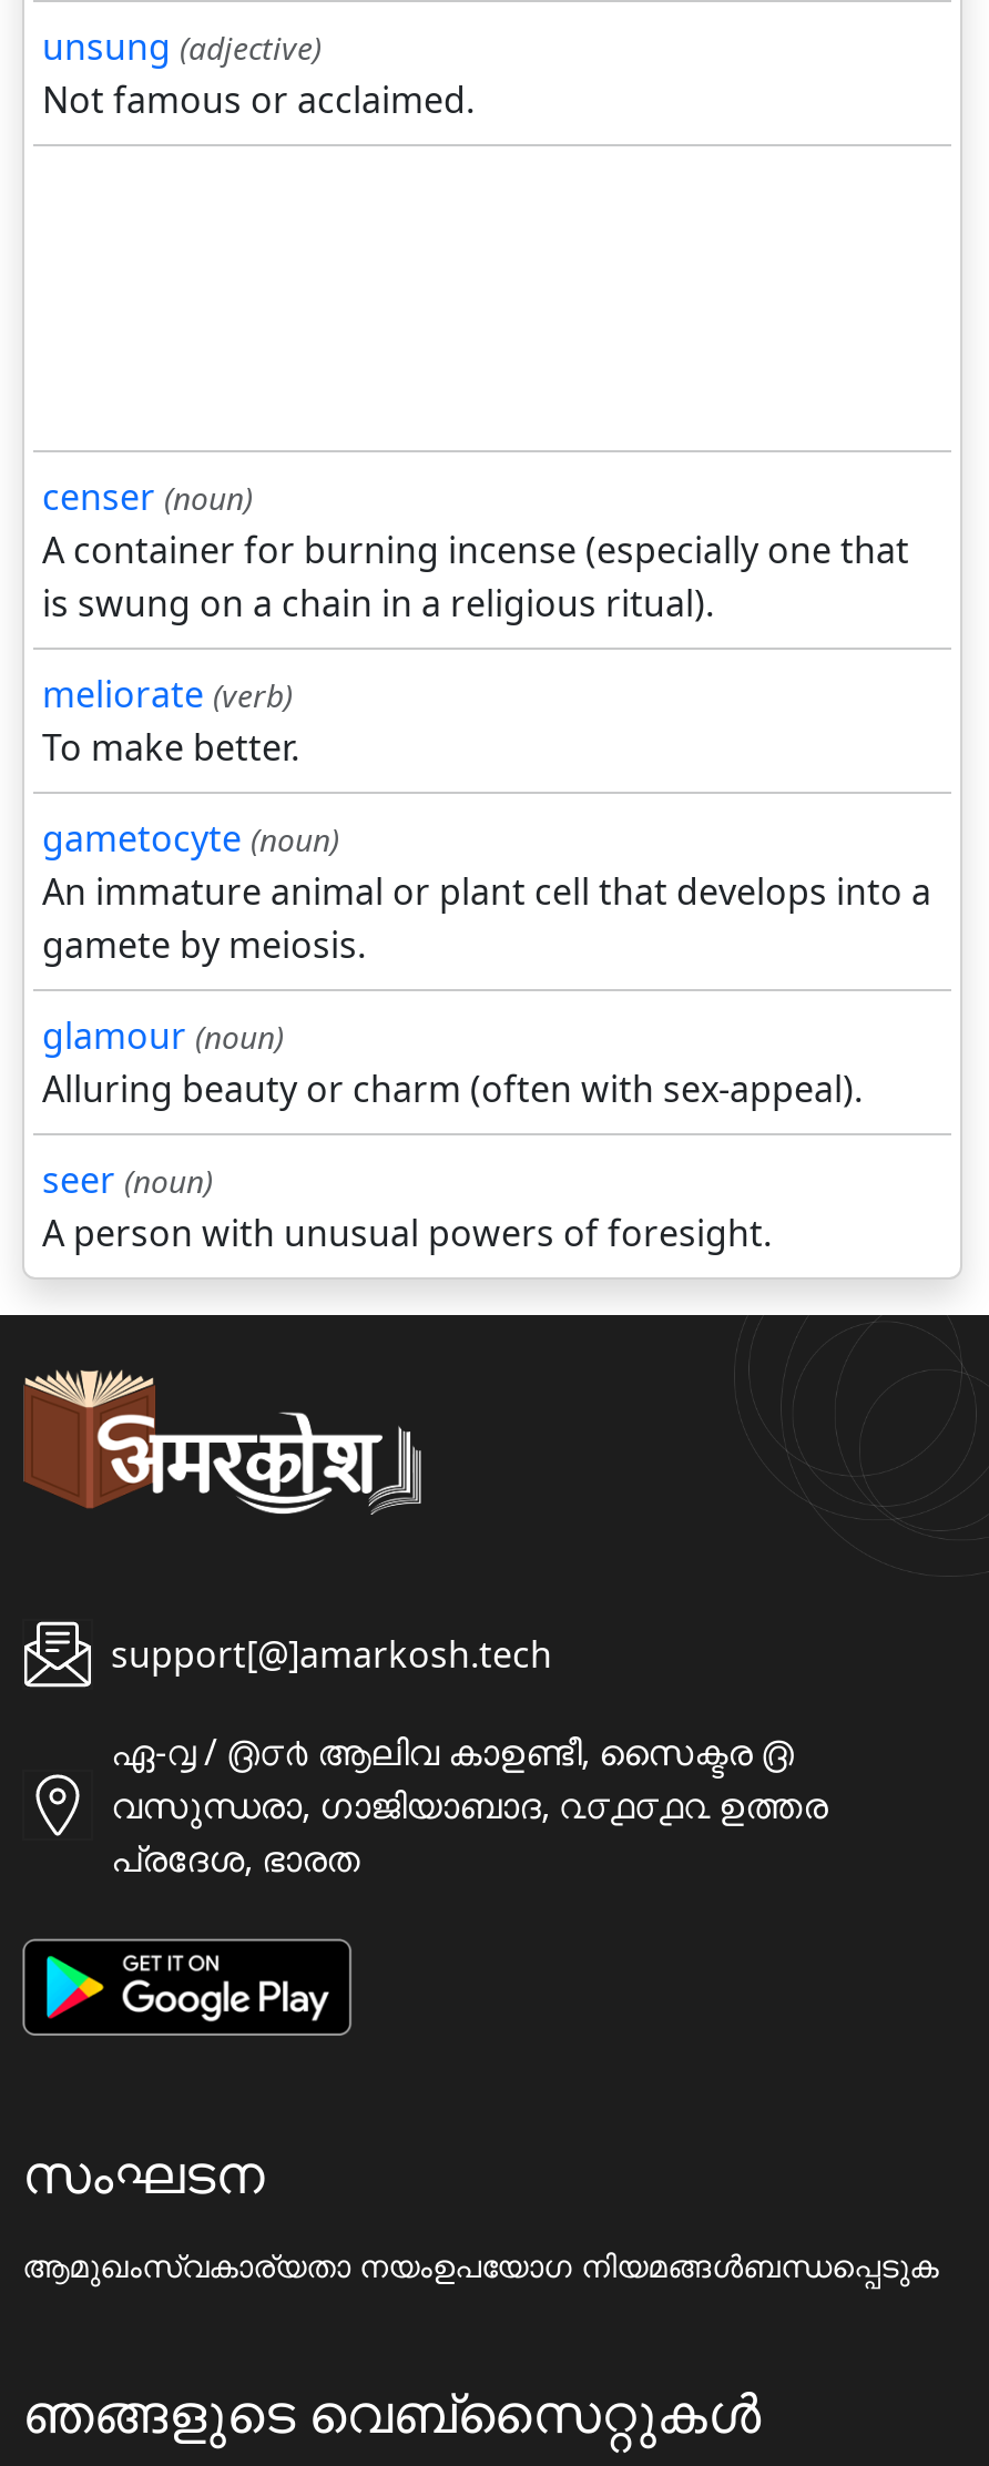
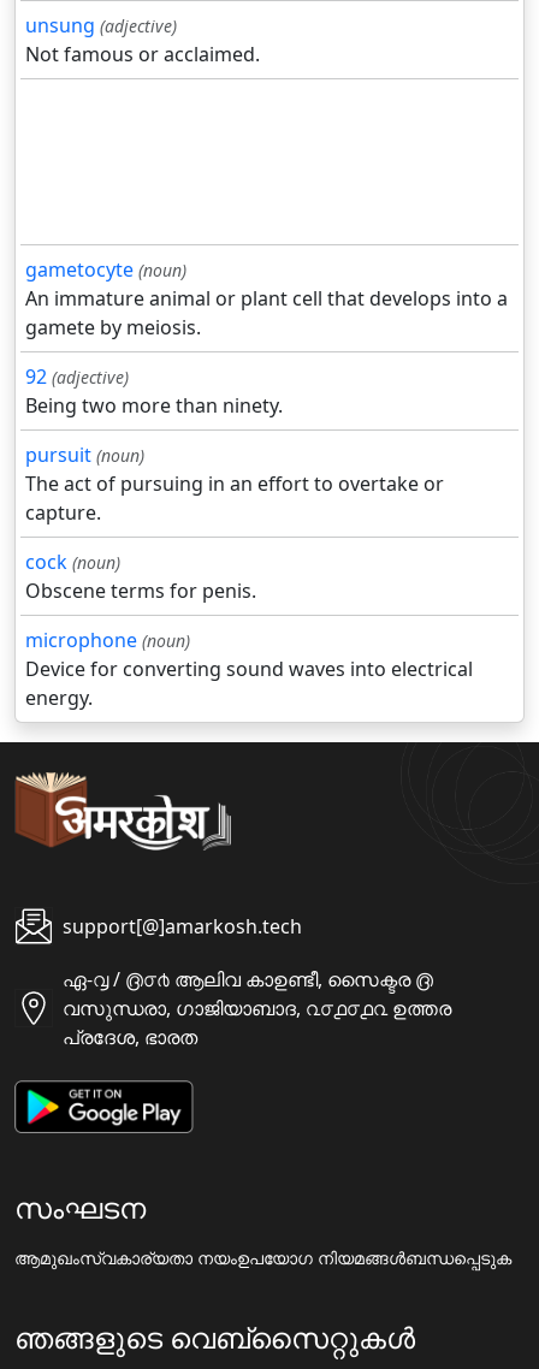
[42,473,909,772] censer (noun) | A container for burning incense (especially one that | is swung on a chain in a religious ritual). | meliorate (verb) | To make better. -> none
moved [42,814,931,970] -> [25,256,508,341]: gametocyte (noun) | An immature animal or plant cell that develops into a | gamete by meiosis.
[42,1012,863,1258] glamour (noun) | Alluring beauty or charm (often with sex-appeal). | seer (noun) | A person with unusual powers of foresight. -> [25,364,473,711] 92 (adjective) | Being two more than ninety. | pursuit (noun) | The act of pursuing in an effort to overtake or | capture. | cock (noun) | Obscene terms for penis. | microphone (noun) | Device for converting sound waves into electrical | energy.

